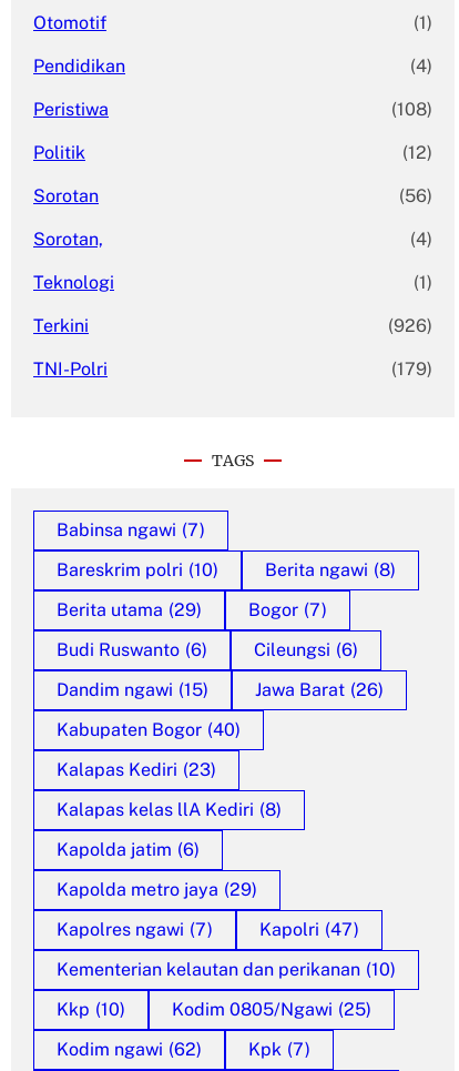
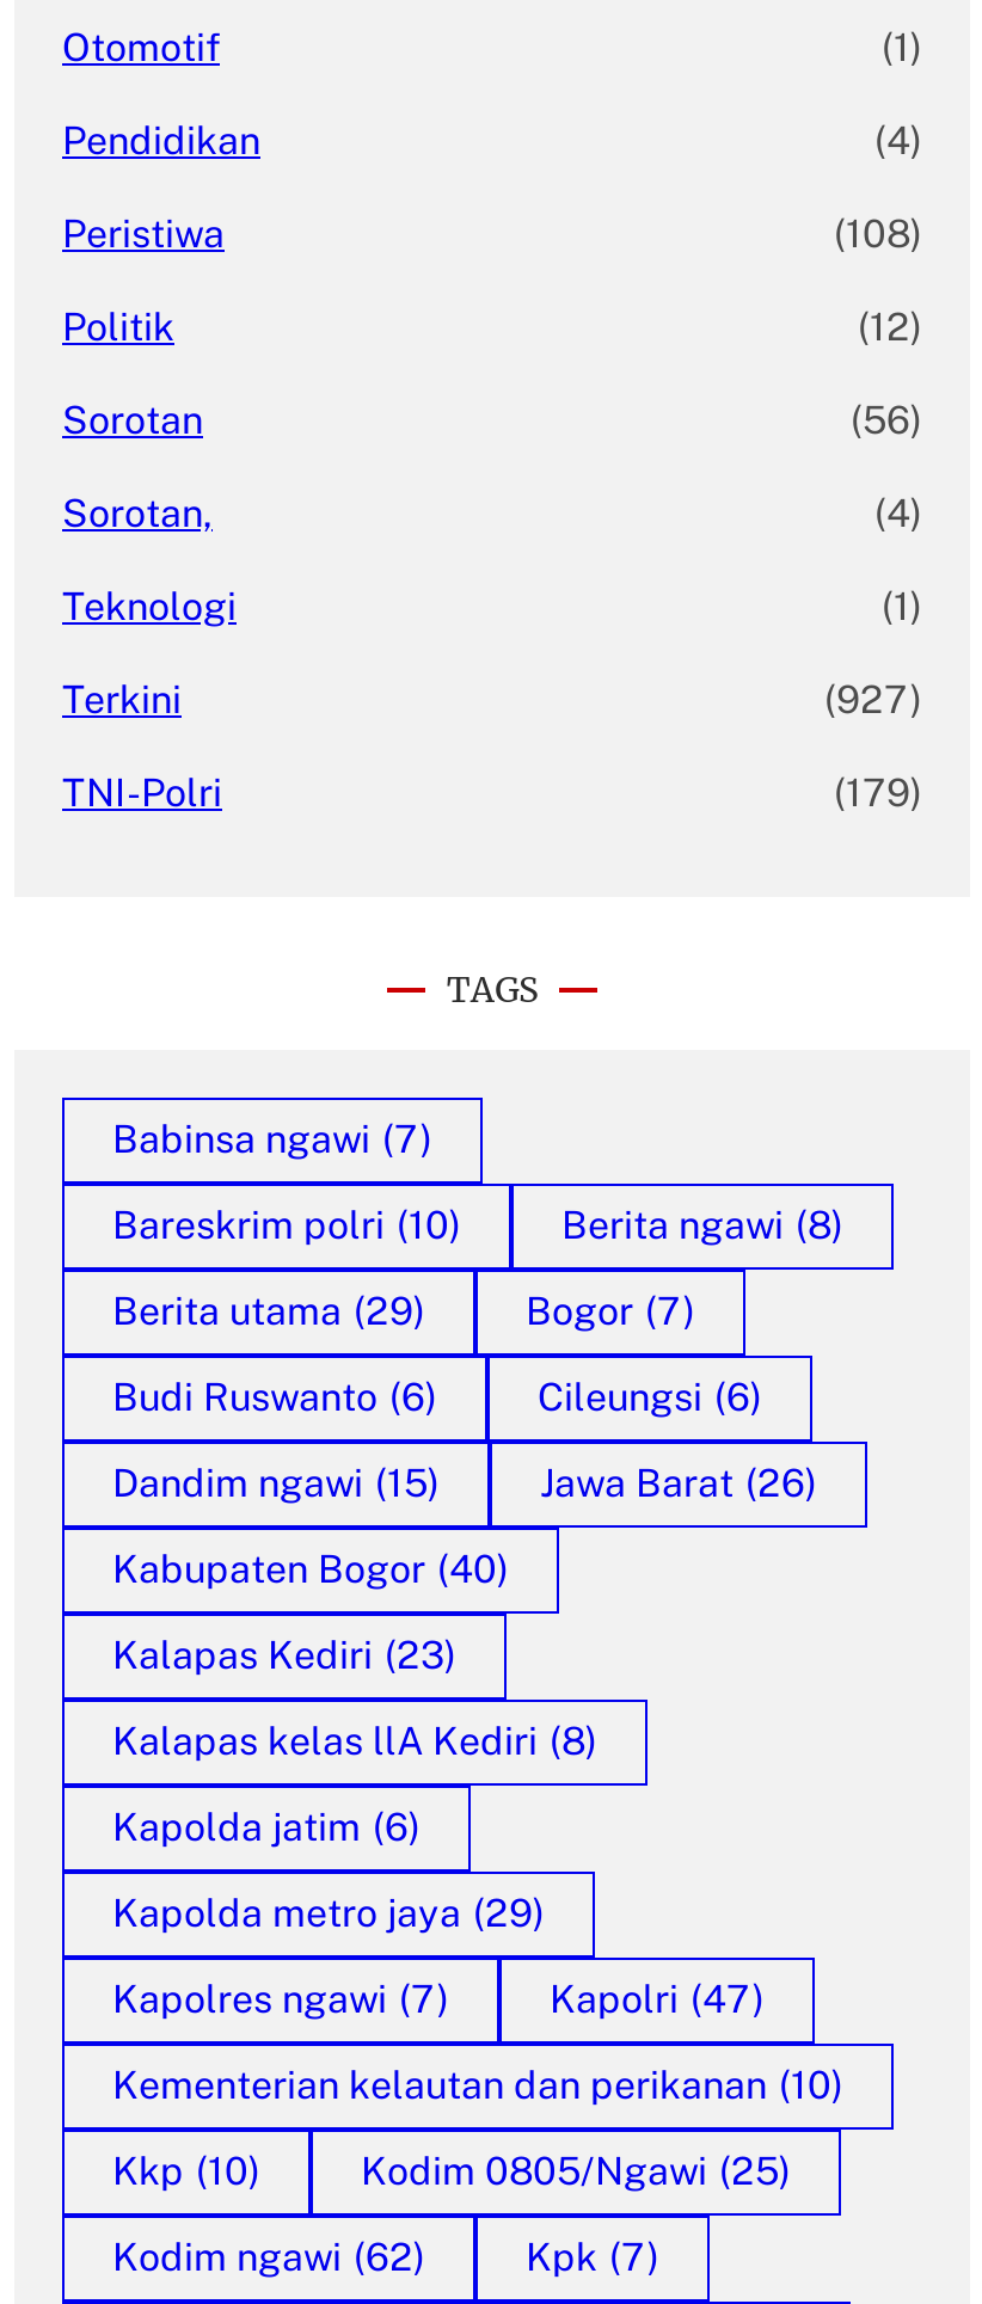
[388,315,432,336] (926) -> [824,677,922,723] (927)

